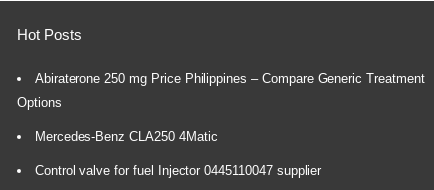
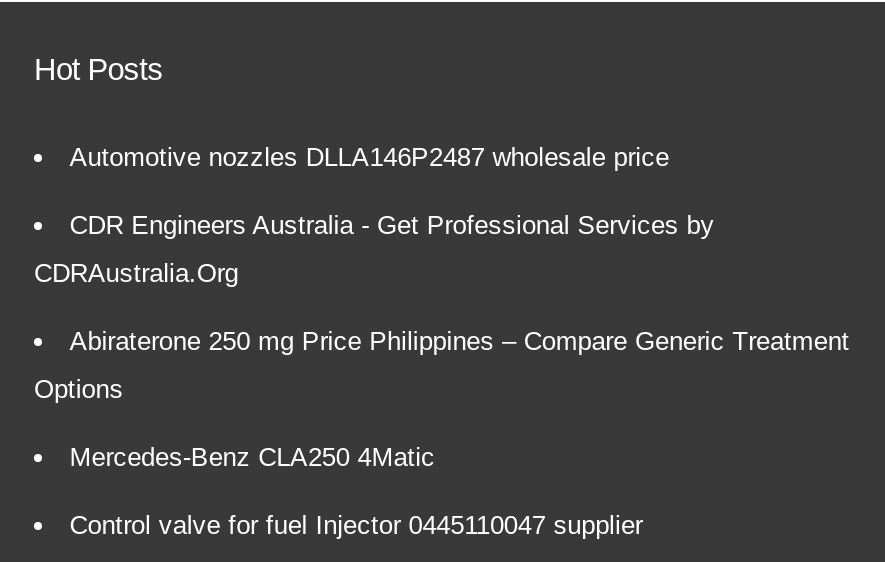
none -> [34,142,714,288] Automotive nozzles DLLA146P2487 wholesale price | CDR Engineers Australia - Get Professional Services by | CDRAustralia.Org

